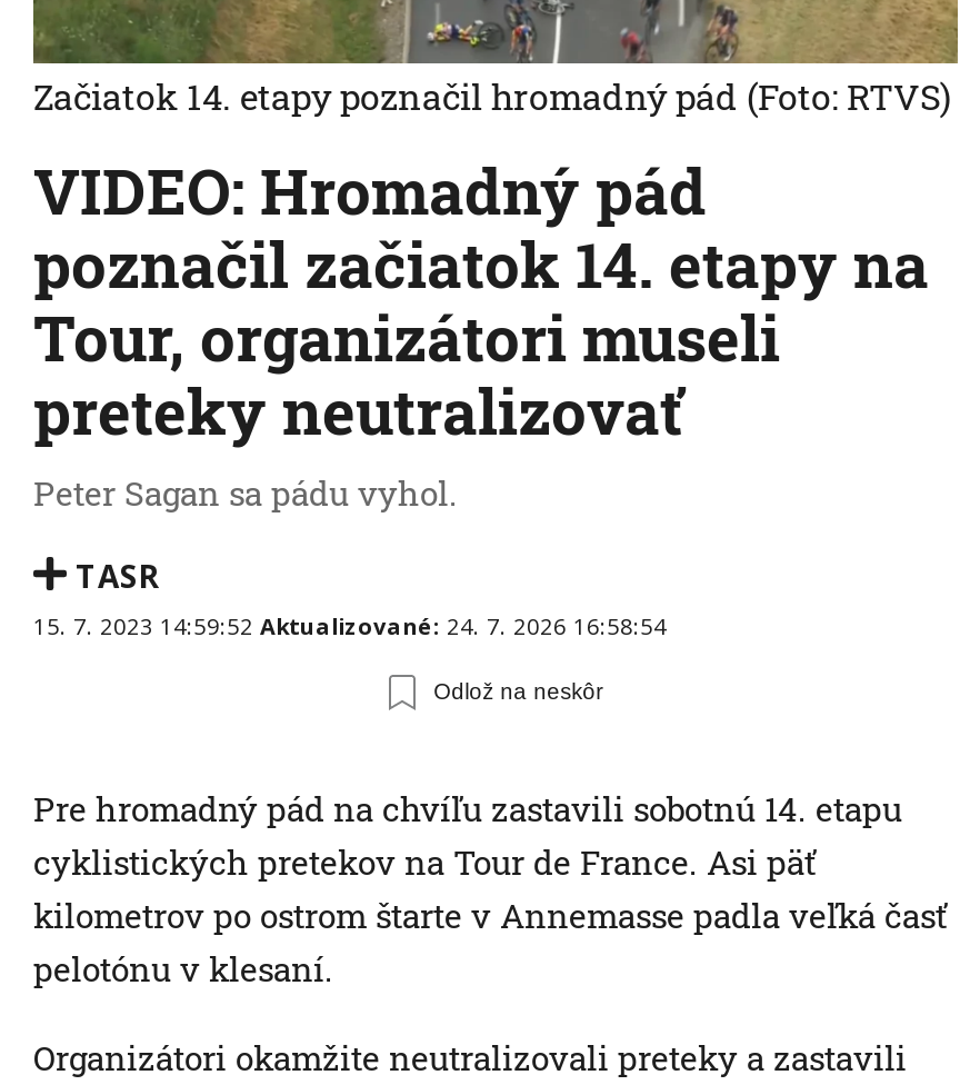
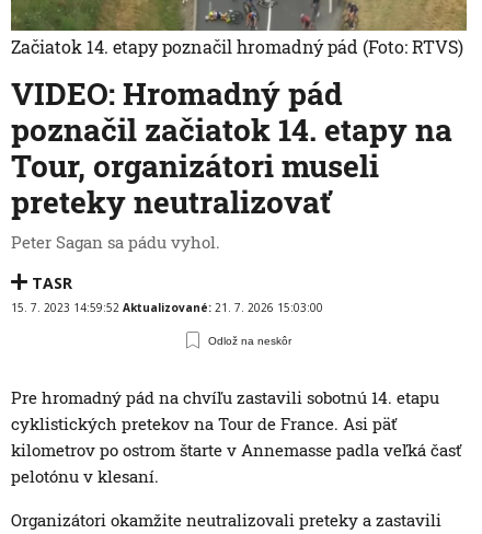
[33,609,667,640] 15. 7. 2023 14:59:52 Aktualizované: 24. 7. 2026 16:58:54 -> [11,300,323,315] 15. 7. 2023 14:59:52 Aktualizované: 21. 7. 2026 15:03:00

